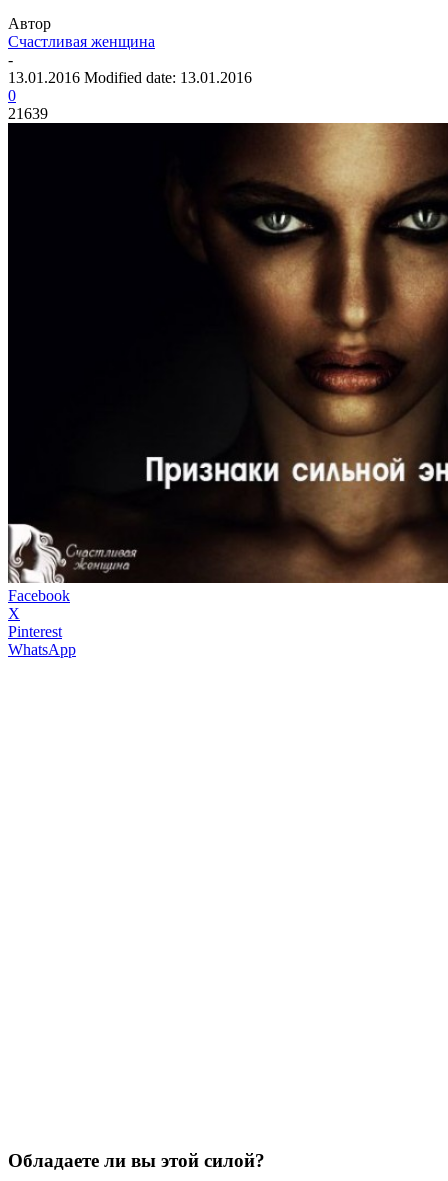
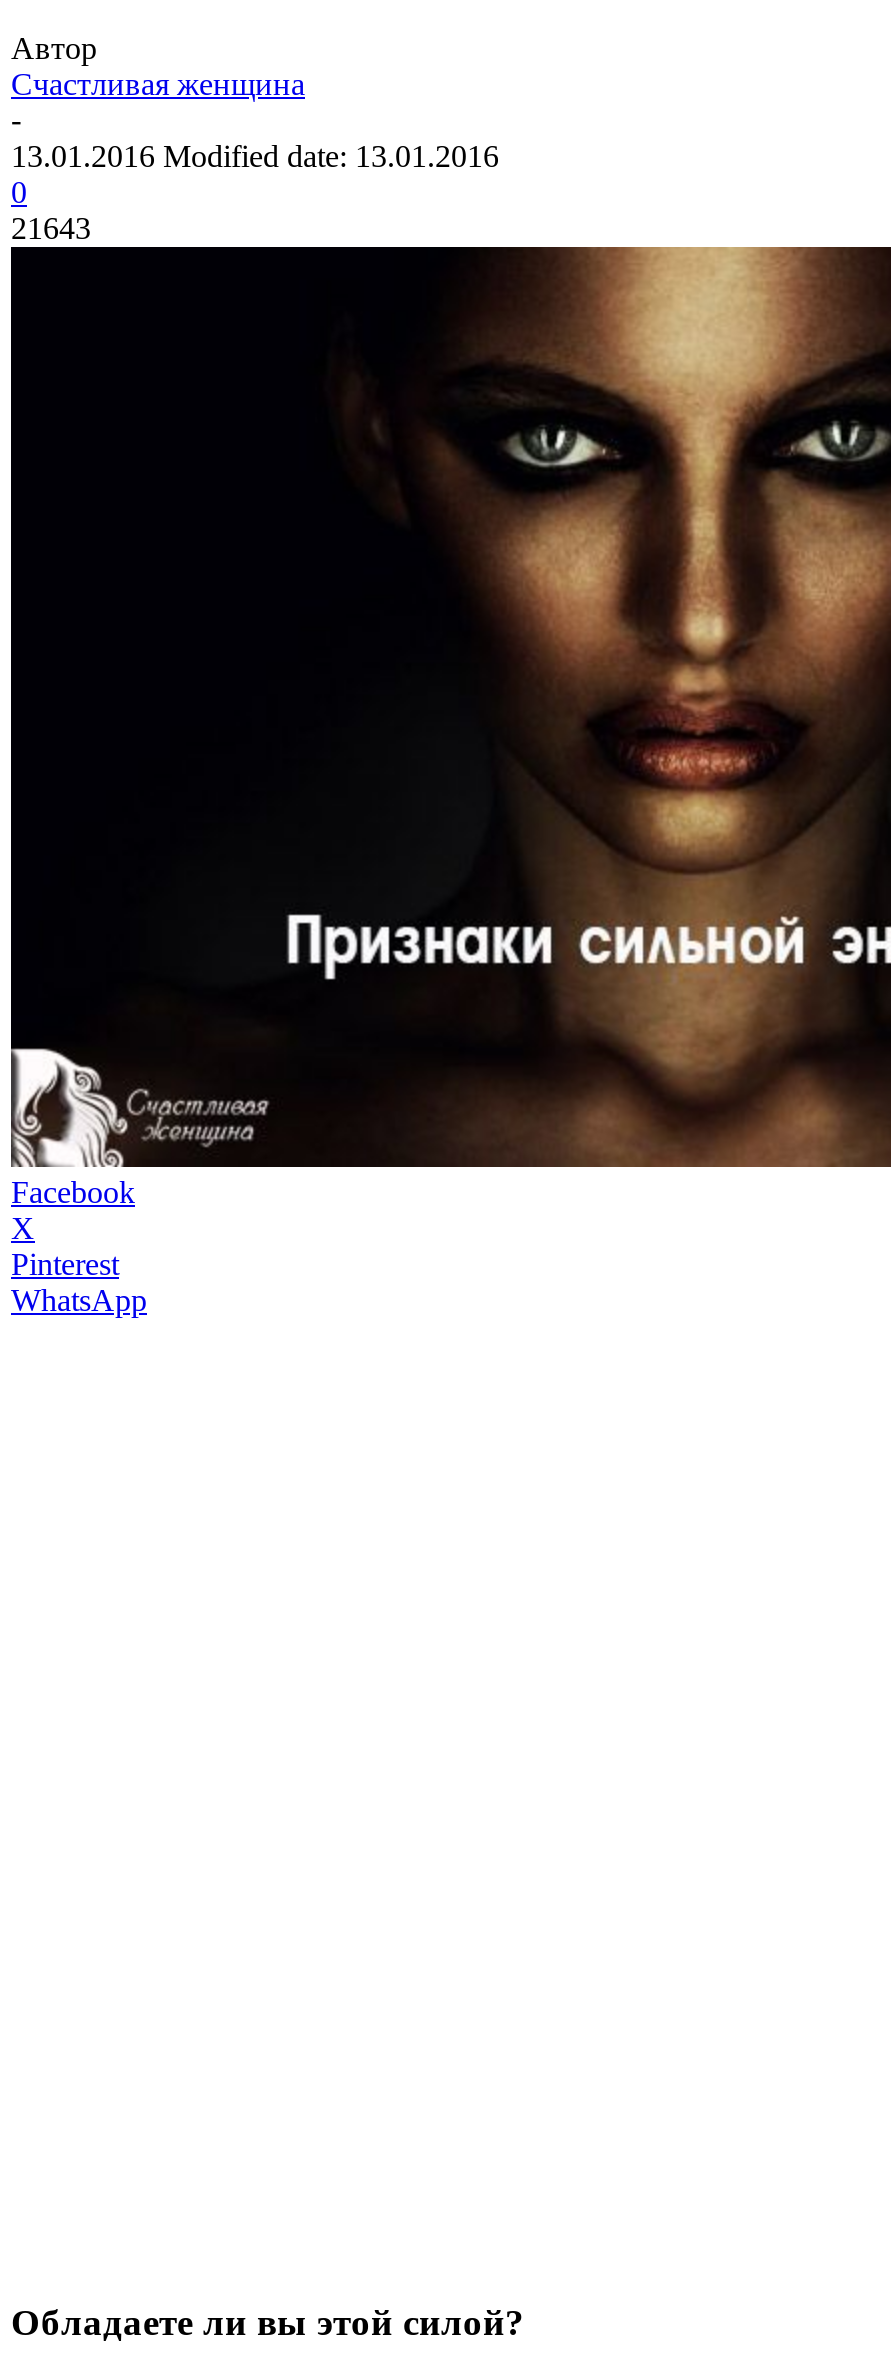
[8,105,48,122] 21639 -> [11,211,91,245] 21643

